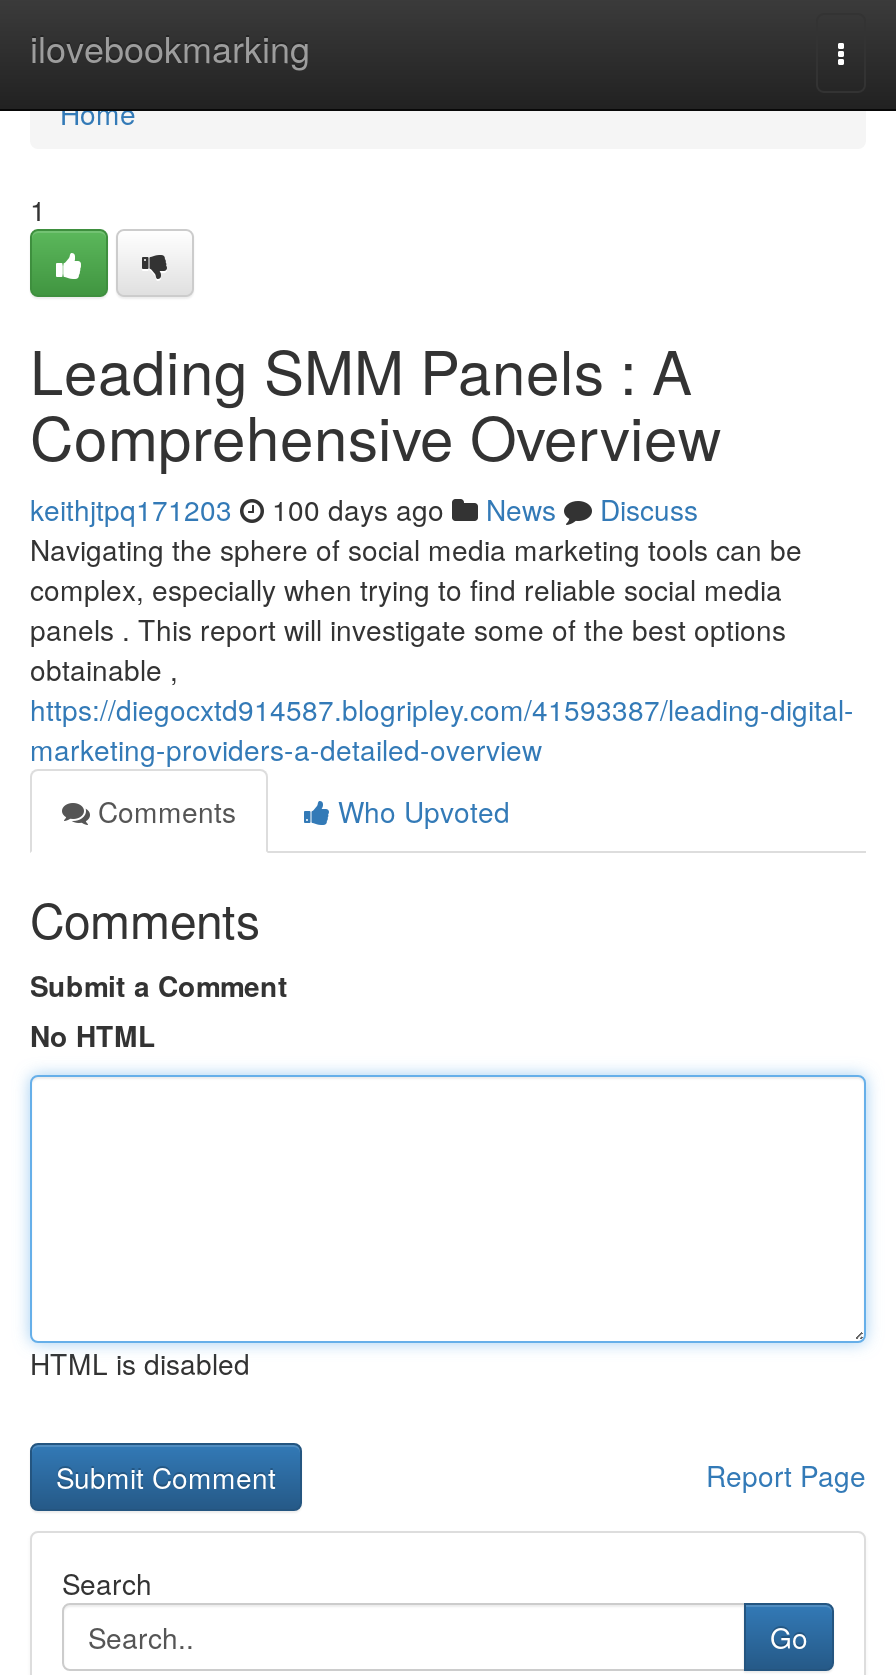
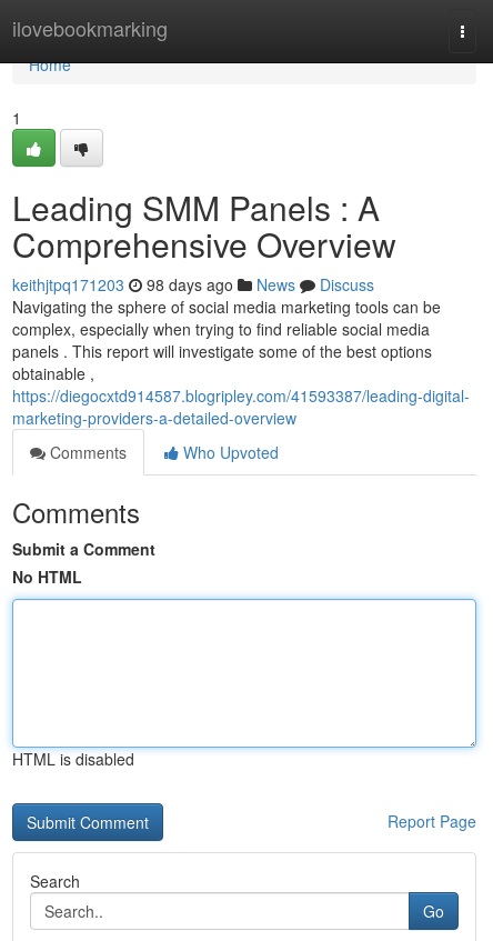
[30,489,698,529] keithjtpq171203 100 days ago News Discuss -> [12,273,374,296] keithjtpq171203 98 days ago News Discuss

